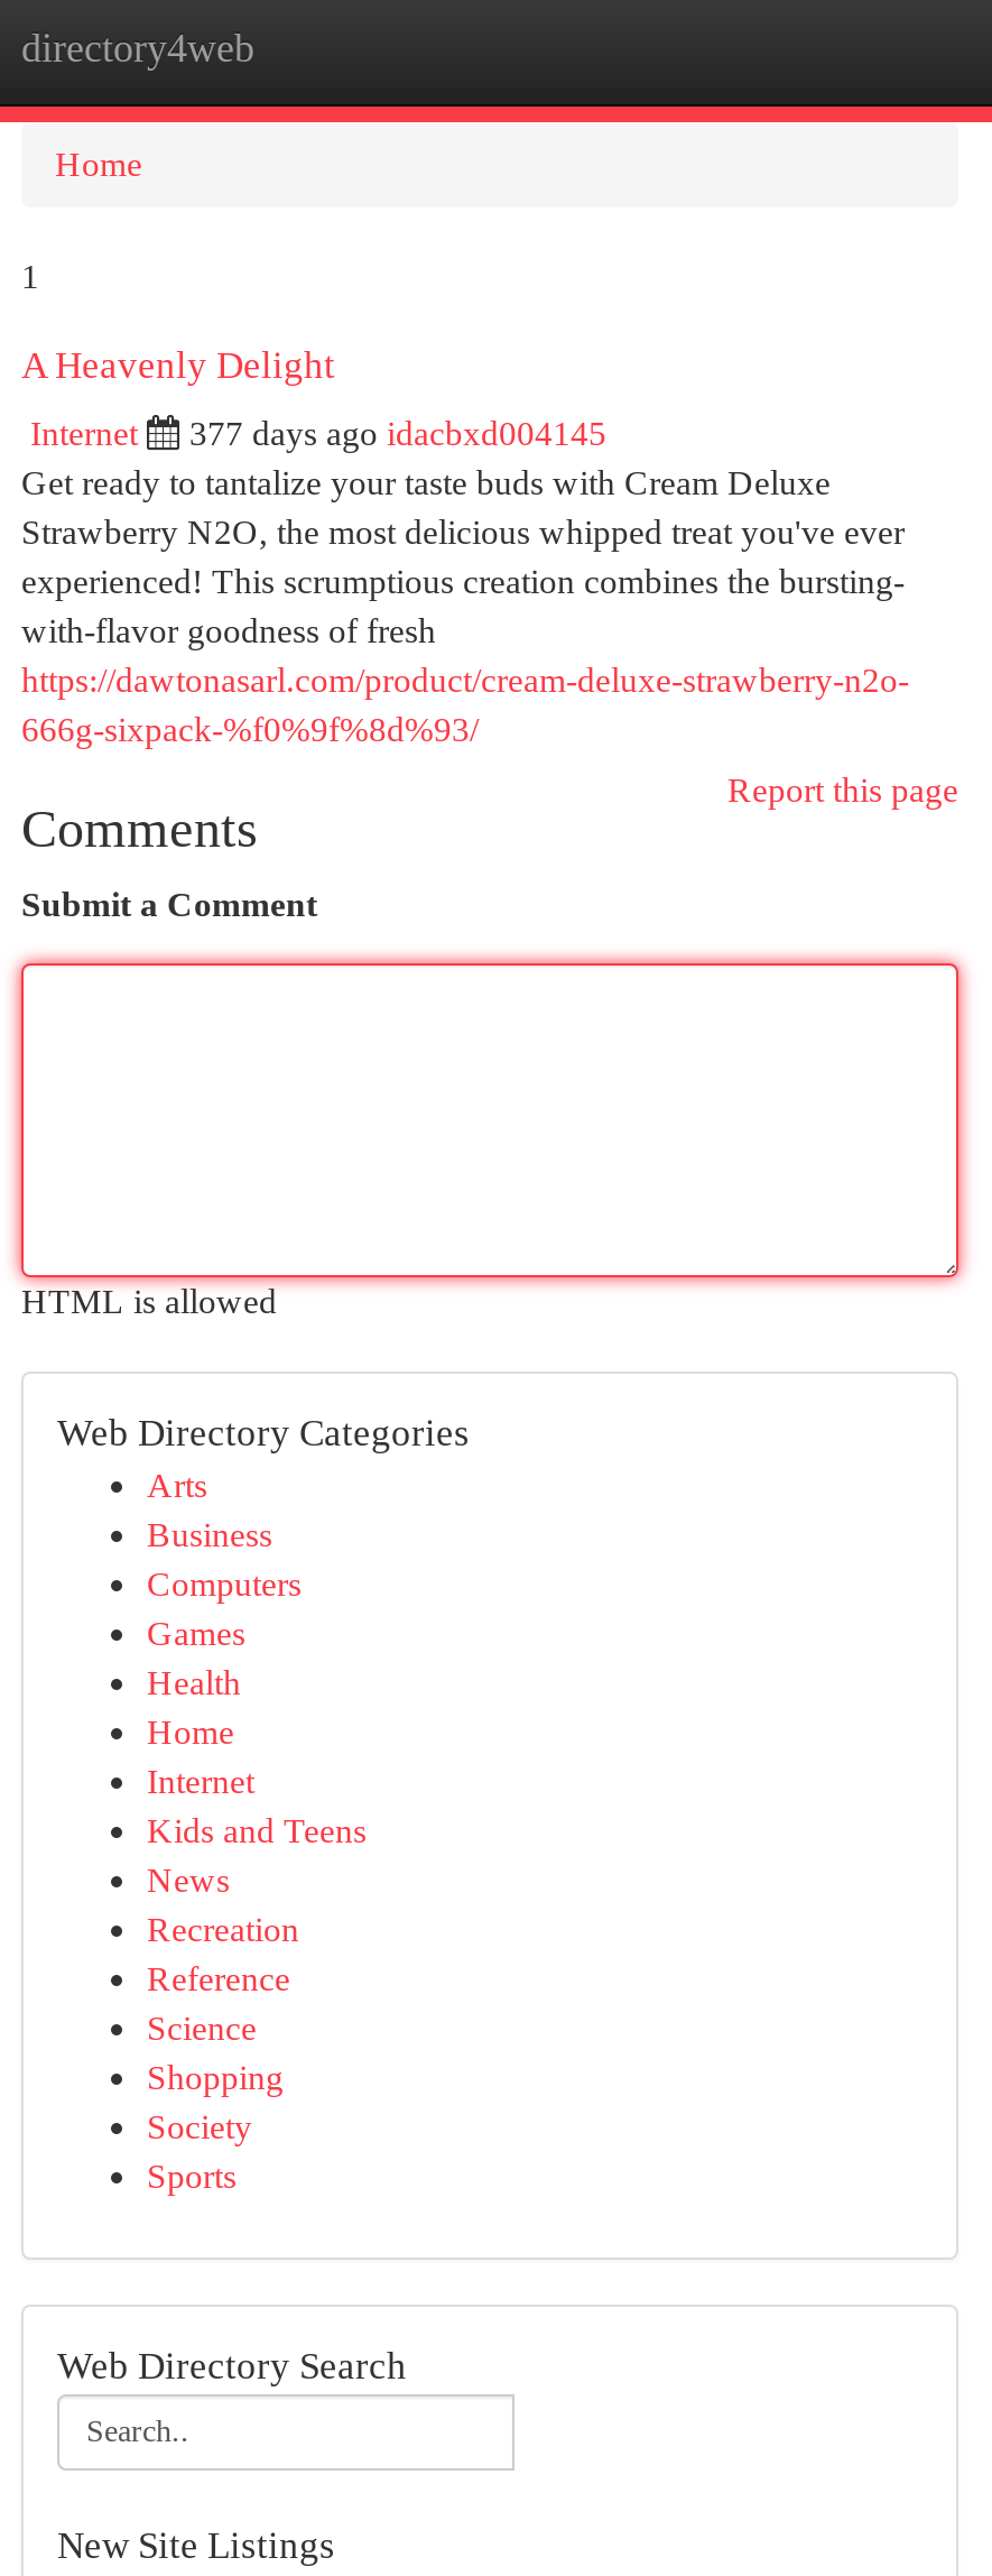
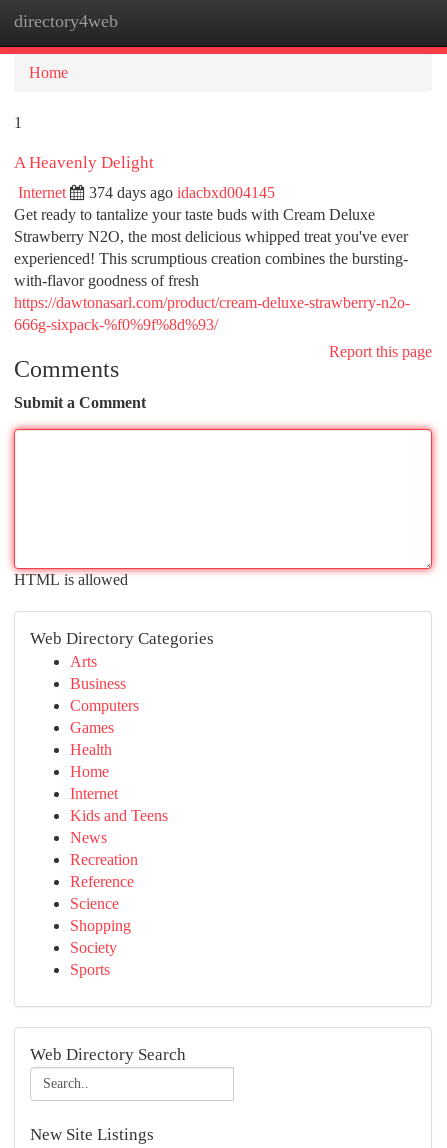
[189,414,606,452] 377 days ago idacbxd004145 -> [89,184,275,201] 374 days ago idacbxd004145

